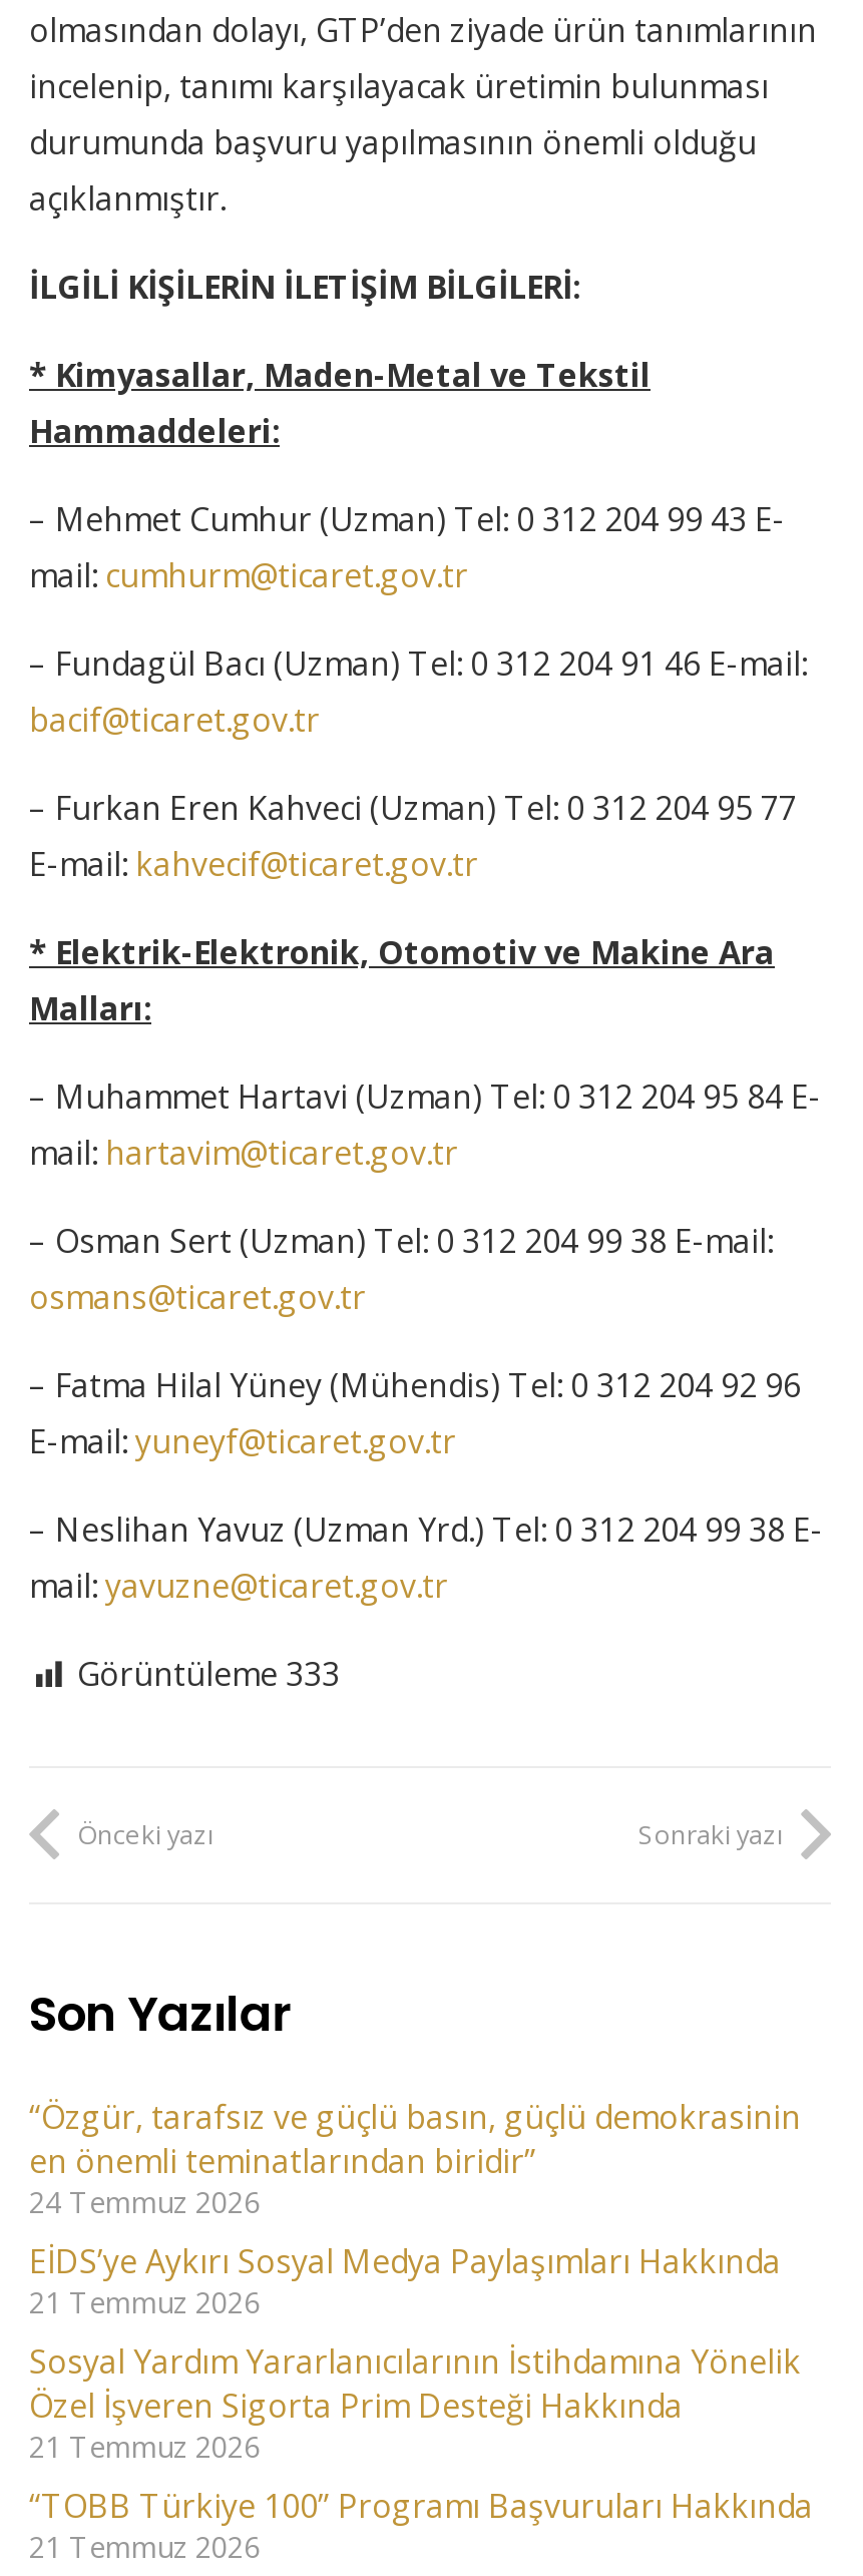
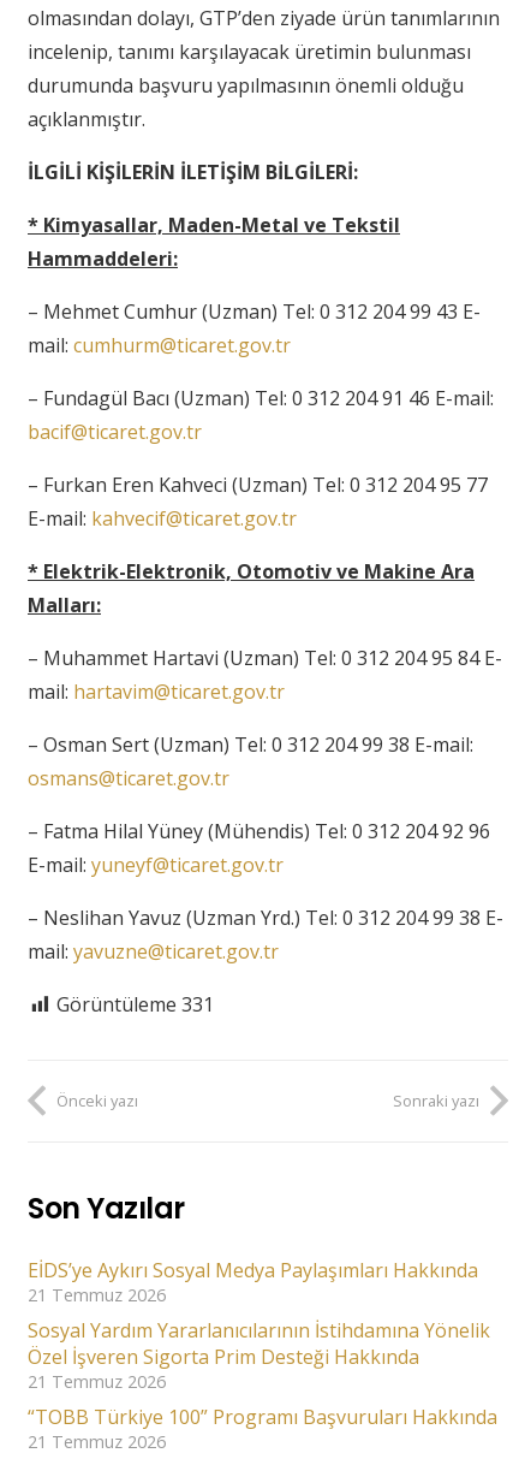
[77,1652,340,1696] Görüntüleme 333 -> [56,991,214,1017] Görüntüleme 331
[29,2095,801,2222] “Özgür, tarafsız ve güçlü basın, güçlü demokrasinin | en önemli teminatlarından biridir” | 24 Temmuz 2026 -> none

